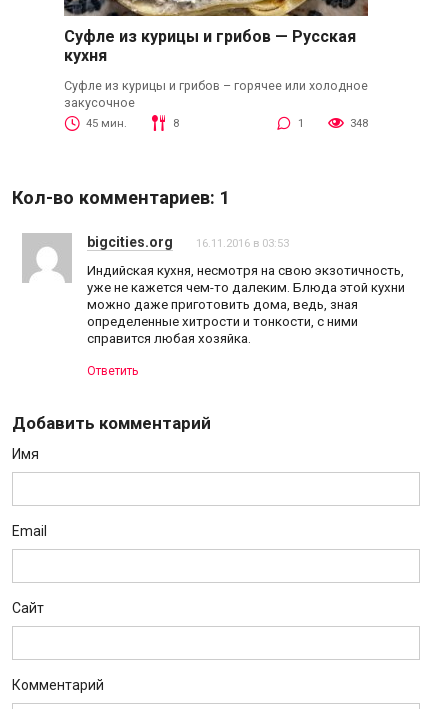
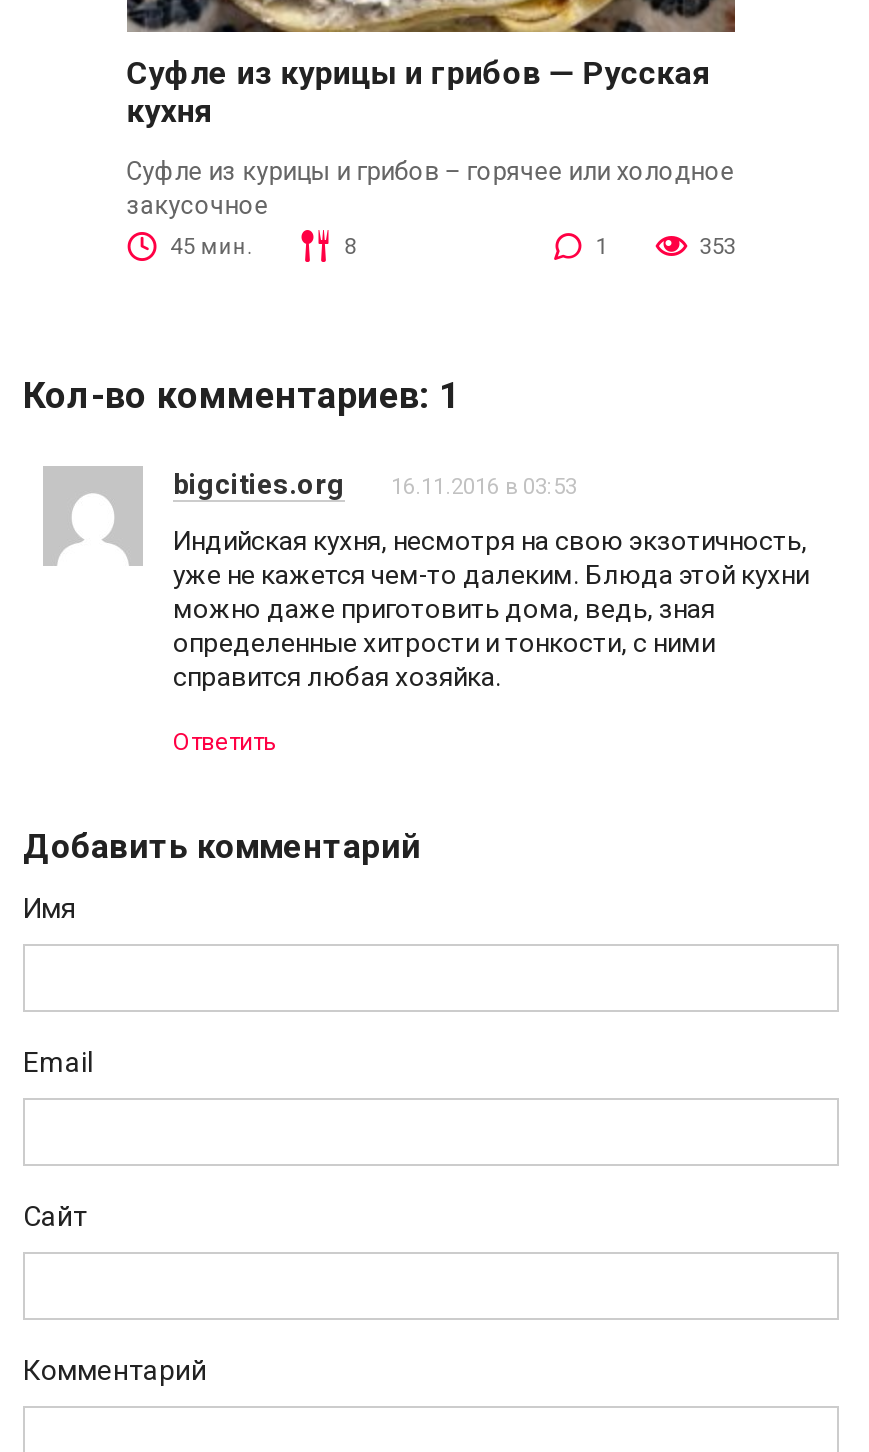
[350,117,368,130] 348 -> [699,233,735,259] 353

